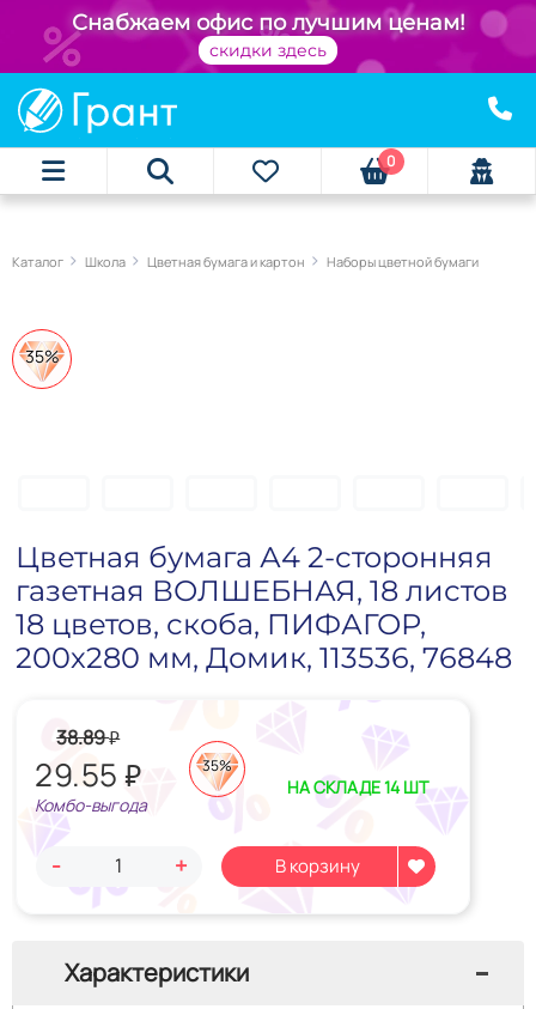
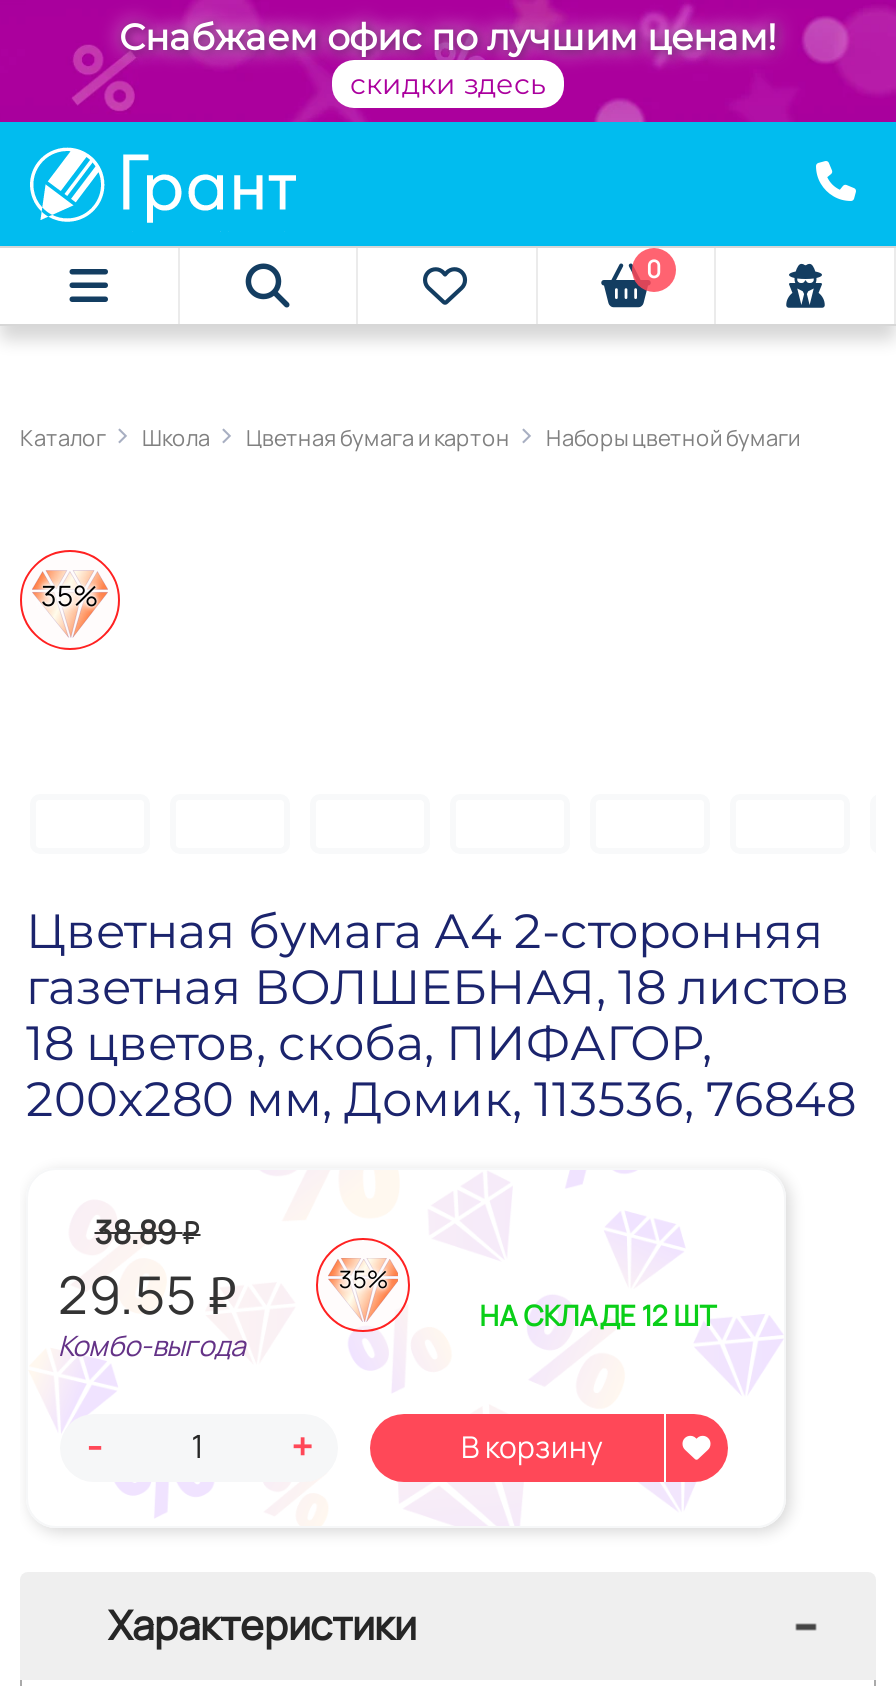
[287,775,428,798] НА СКЛАДЕ 14 ШТ -> [479,1295,715,1333] НА СКЛАДЕ 12 ШТ

